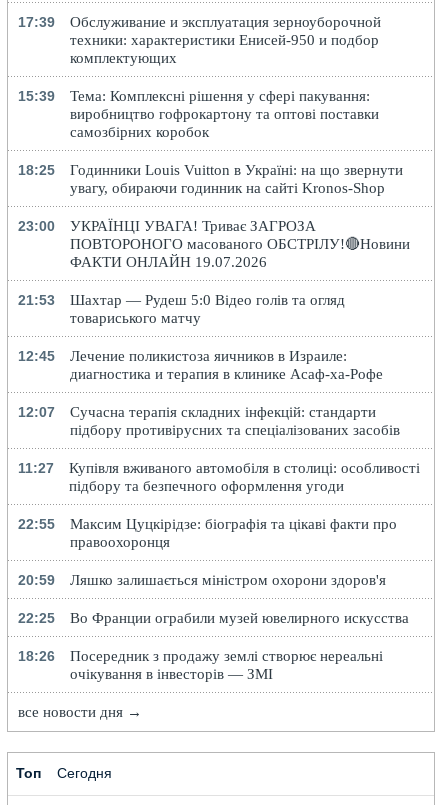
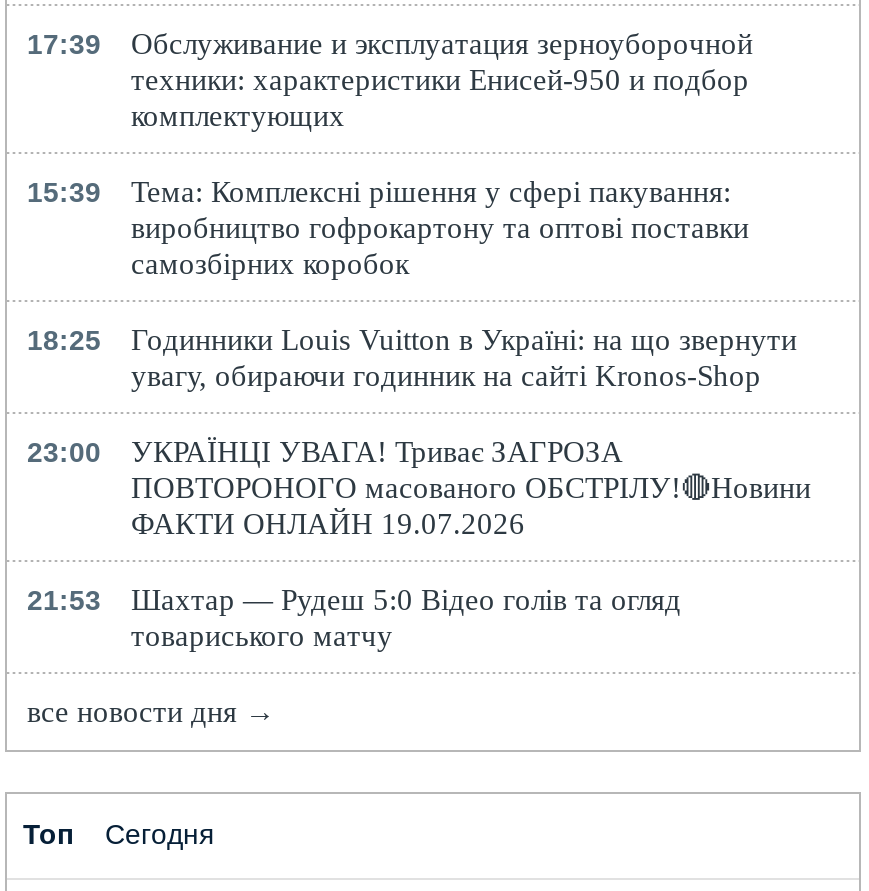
[18,348,420,682] 12:45 | Лечение поликистоза яичников в Израиле: | диагностика и терапия в клинике Асаф-ха-Рофе | 12:07 | Сучасна терапія складних інфекцій: стандарти | підбору противірусних та спеціалізованих засобів | 11:27 | Купівля вживаного автомобіля в столиці: особливості | підбору та безпечного оформлення угоди | 22:55 | Максим Цуцкірідзе: біографія та цікаві факти про | правоохоронця | 20:59 | Ляшко залишається міністром охорони здоров'я | 22:25 | Во Франции ограбили музей ювелирного искусства | 18:26 | Посередник з продажу землі створює нереальні | очікування в інвесторів — ЗМІ -> none

